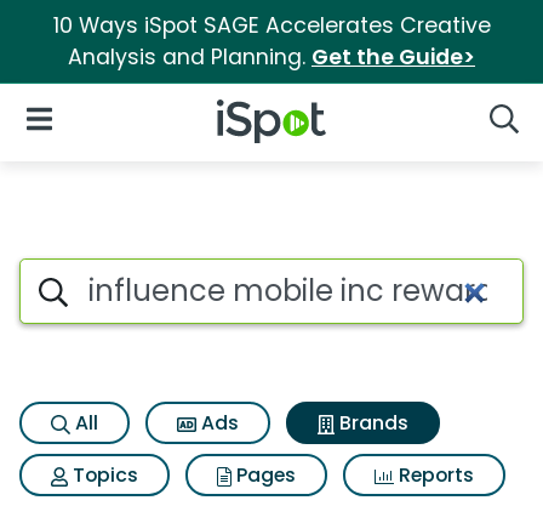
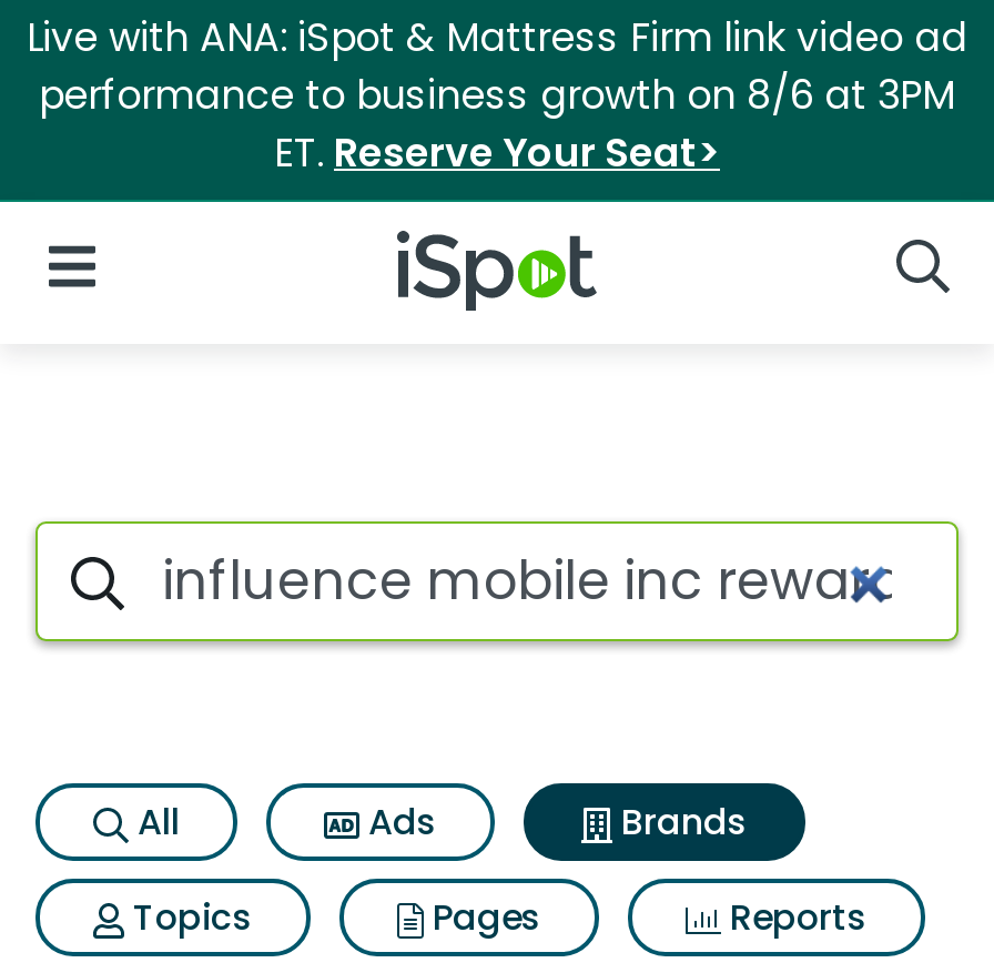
[53,11,490,72] 10 Ways iSpot SAGE Accelerates Creative | Analysis and Planning. Get the Guide> -> [27,11,967,180] Live with ANA: iSpot & Mattress Firm link video ad | performance to business growth on 8/6 at 3PM | ET. Reserve Your Seat>

